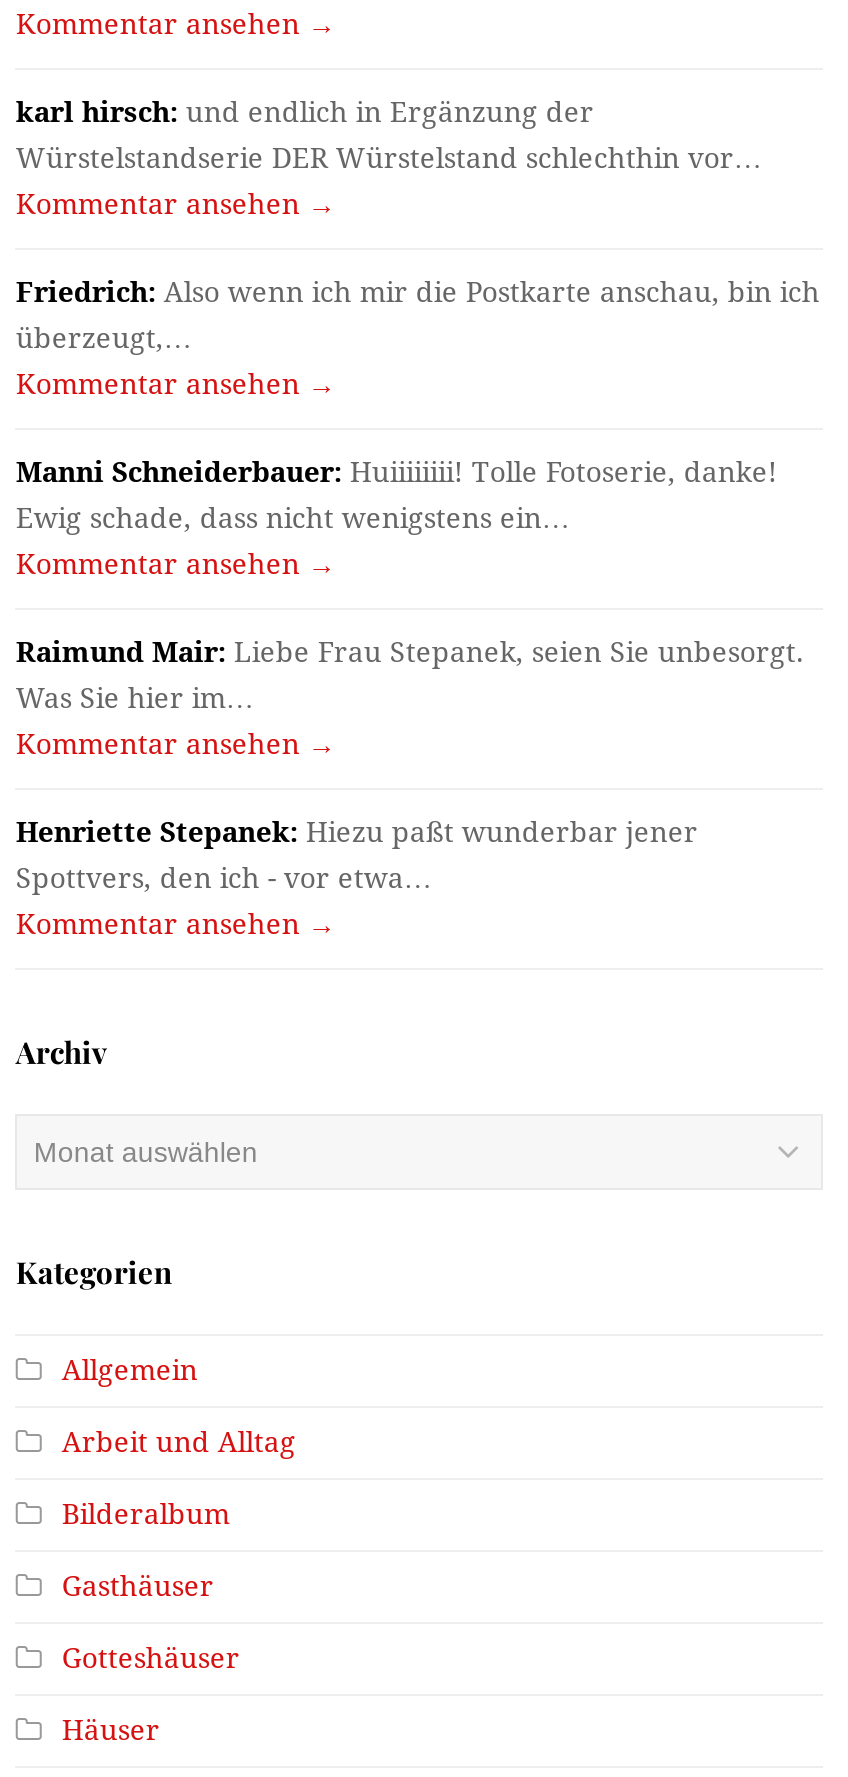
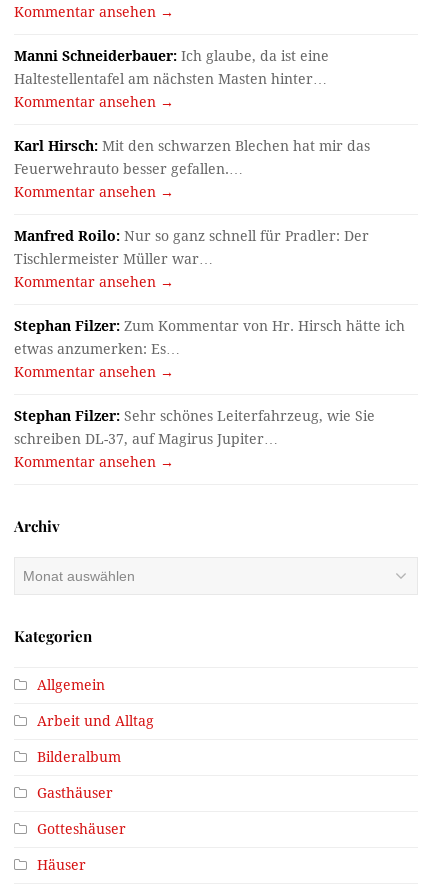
[16,96,762,174] karl hirsch: und endlich in Ergänzung der | Würstelstandserie DER Würstelstand schlechthin vor… -> [14,48,329,87] Manni Schneiderbauer: Ich glaube, da ist eine | Haltestellentafel am nächsten Masten hinter…
[16,276,820,354] Friedrich: Also wenn ich mir die Postkarte anschau, bin ich | überzeugt,… -> [14,138,370,177] Karl Hirsch: Mit den schwarzen Blechen hat mir das | Feuerwehrauto besser gefallen.…
[16,456,778,534] Manni Schneiderbauer: Huiiiiiiii! Tolle Fotoserie, danke! | Ewig schade, dass nicht wenigstens ein… -> [14,228,369,267] Manfred Roilo: Nur so ganz schnell für Pradler: Der | Tischlermeister Müller war…
[16,636,804,714] Raimund Mair: Liebe Frau Stepanek, seien Sie unbesorgt. | Was Sie hier im… -> [14,318,405,357] Stephan Filzer: Zum Kommentar von Hr. Hirsch hätte ich | etwas anzumerken: Es…
[16,816,698,894] Henriette Stepanek: Hiezu paßt wunderbar jener | Spottvers, den ich - vor etwa… -> [14,408,375,447] Stephan Filzer: Sehr schönes Leiterfahrzeug, wie Sie | schreiben DL-37, auf Magirus Jupiter…

